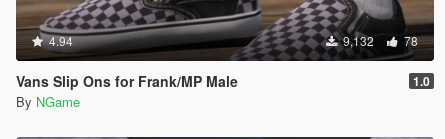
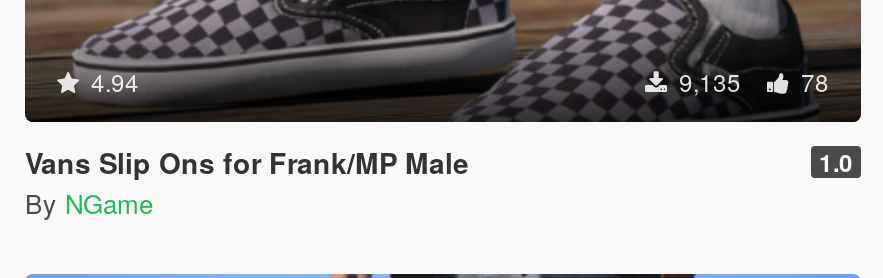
[340,32,418,49] 9,132 78 -> [673,64,829,98] 9,135 78

